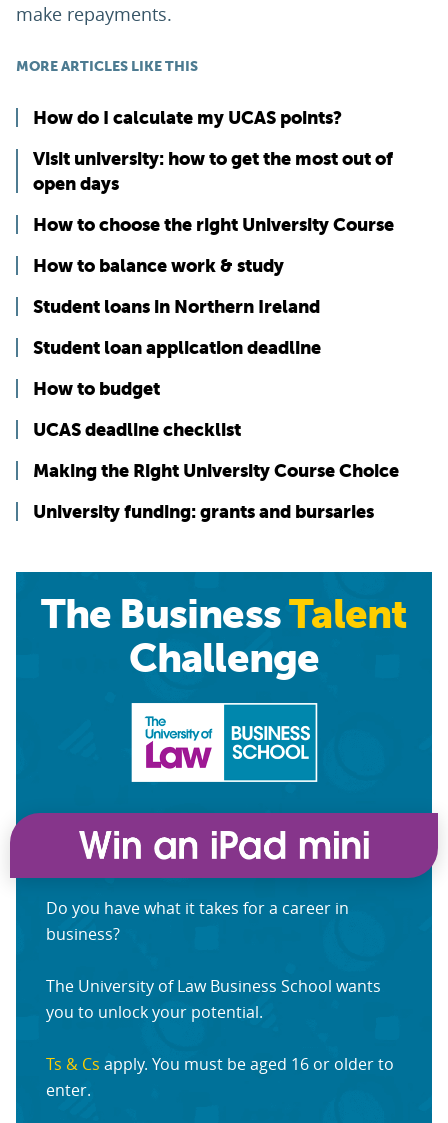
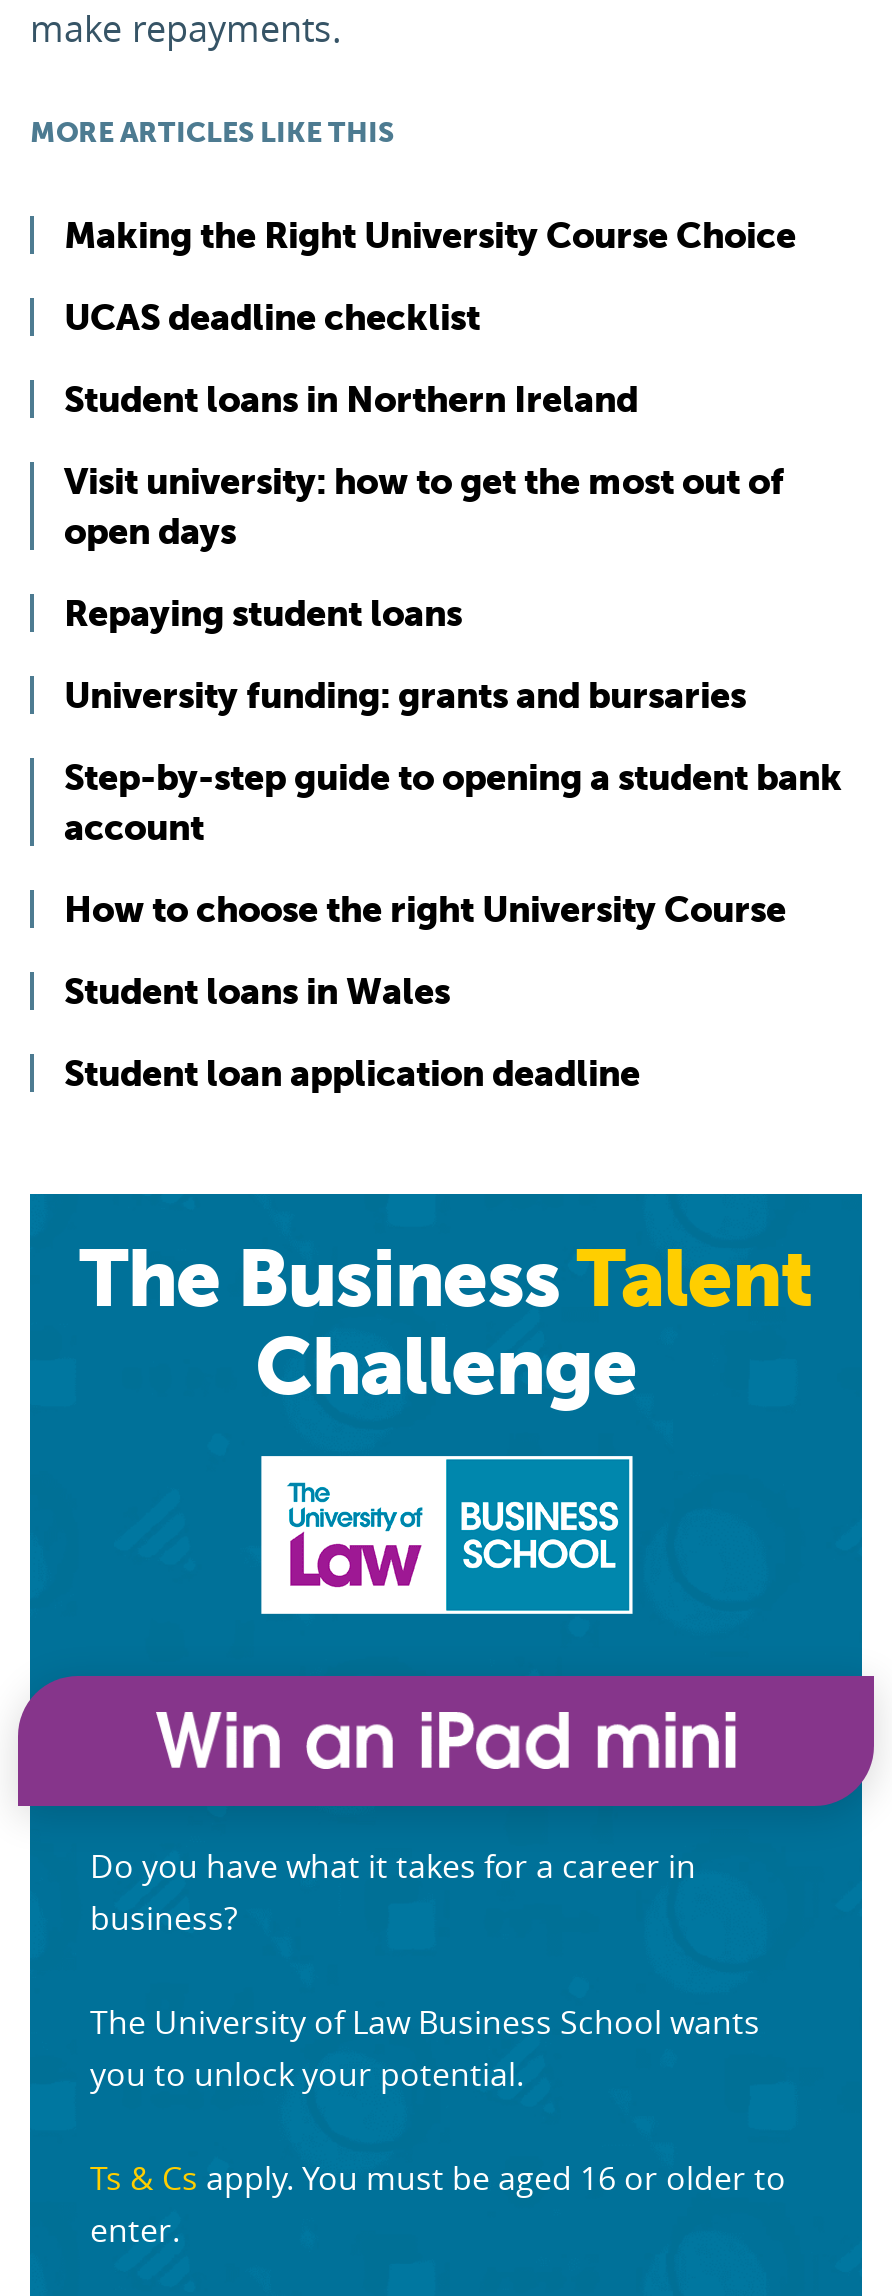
[33,107,342,128] How do I calculate my UCAS points? -> none
moved [33,148,393,194] -> [64,460,784,552]: Visit university: how to get the most out of | open days
none -> [64,592,842,848] Repaying student loans | Step-by-step guide to opening a student bank | account
moved [33,214,394,235] -> [64,888,786,930]: How to choose the right University Course
[33,255,284,276] How to balance work & study -> [64,970,450,1012] Student loans in Wales
moved [33,296,320,317] -> [64,378,638,420]: Student loans in Northern Ireland
moved [33,337,321,358] -> [64,1052,640,1094]: Student loan application deadline
[33,378,160,399] How to budget -> none
moved [33,419,399,481] -> [64,214,796,338]: UCAS deadline checklist | Making the Right University Course Choice
moved [33,501,374,522] -> [64,674,746,716]: University funding: grants and bursaries

